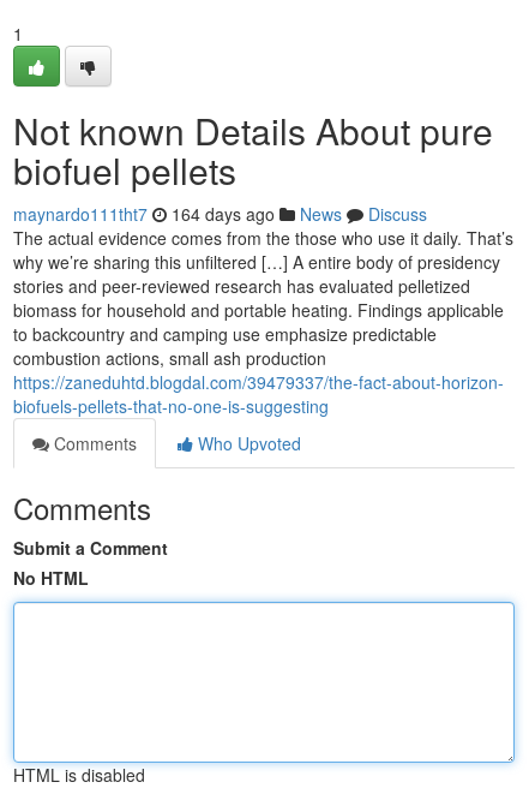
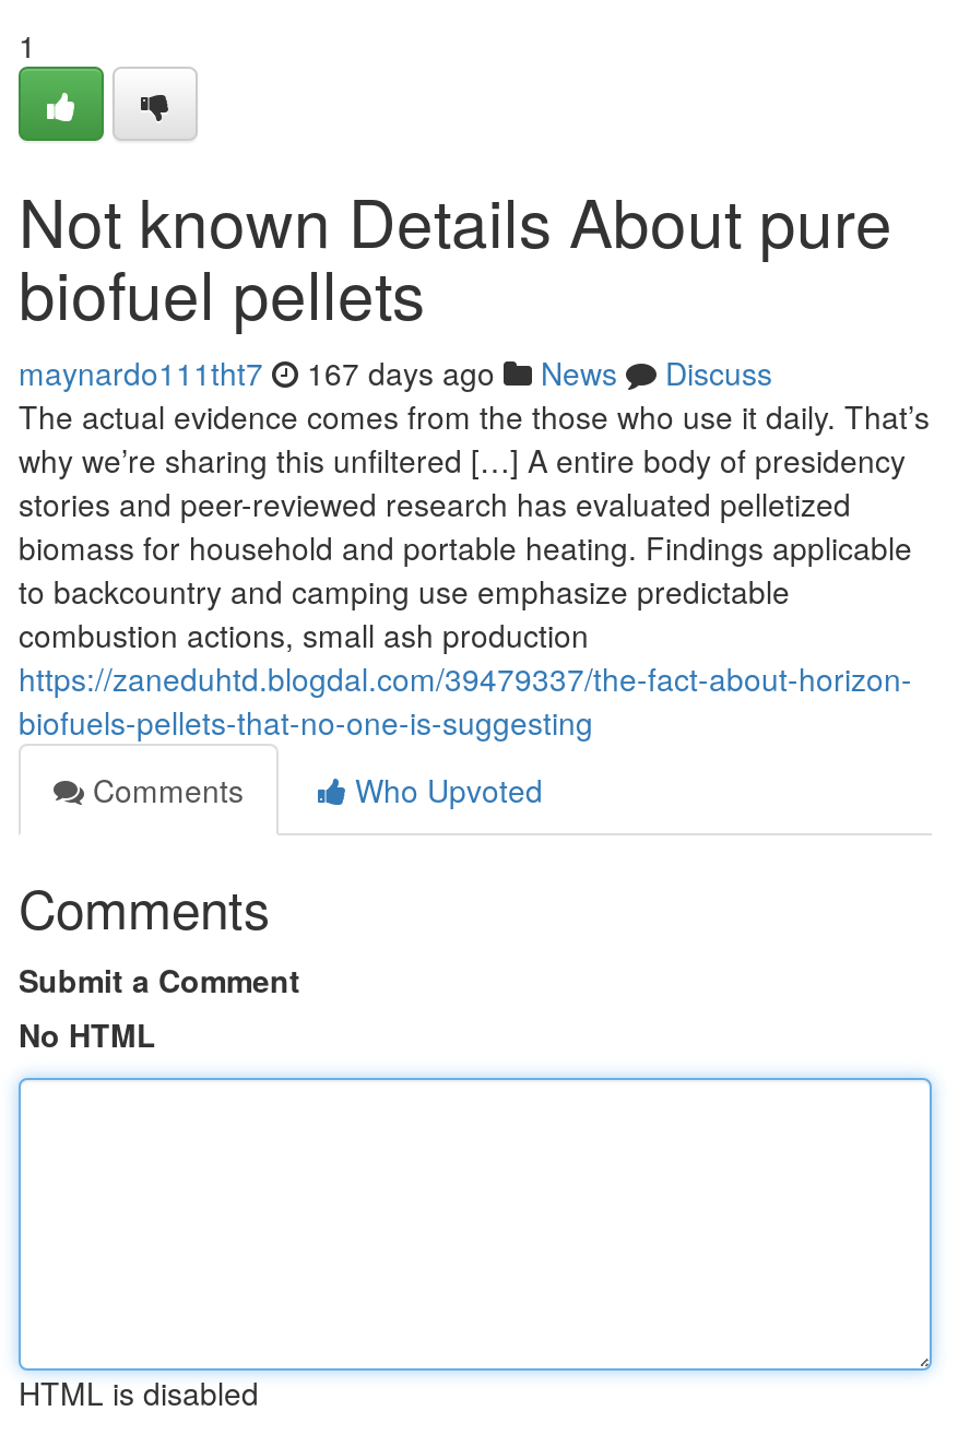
[13,202,427,226] maynardo111tht7 164 days ago News Discuss -> [19,351,772,394] maynardo111tht7 167 days ago News Discuss

